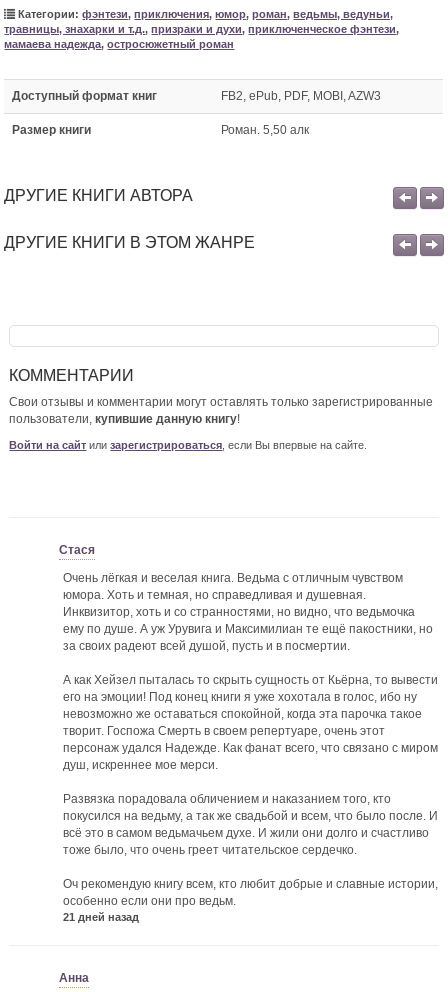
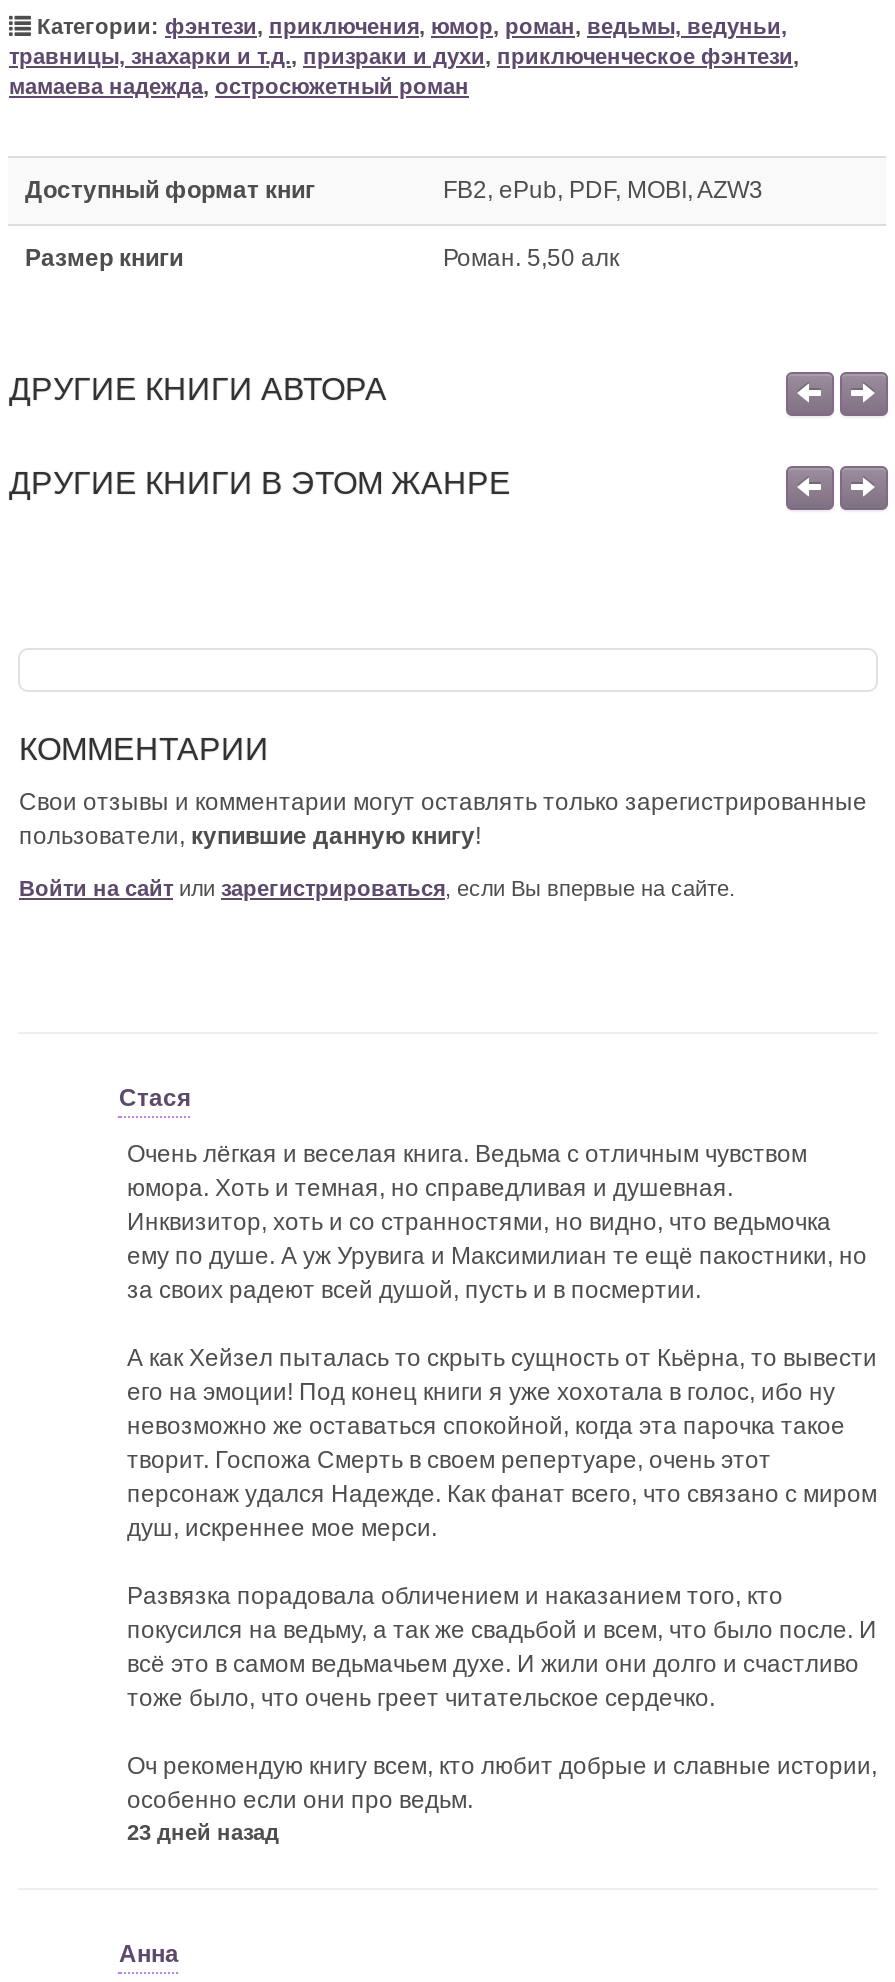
[63,911,139,923] 21 дней назад -> [127,1820,279,1844] 23 дней назад

